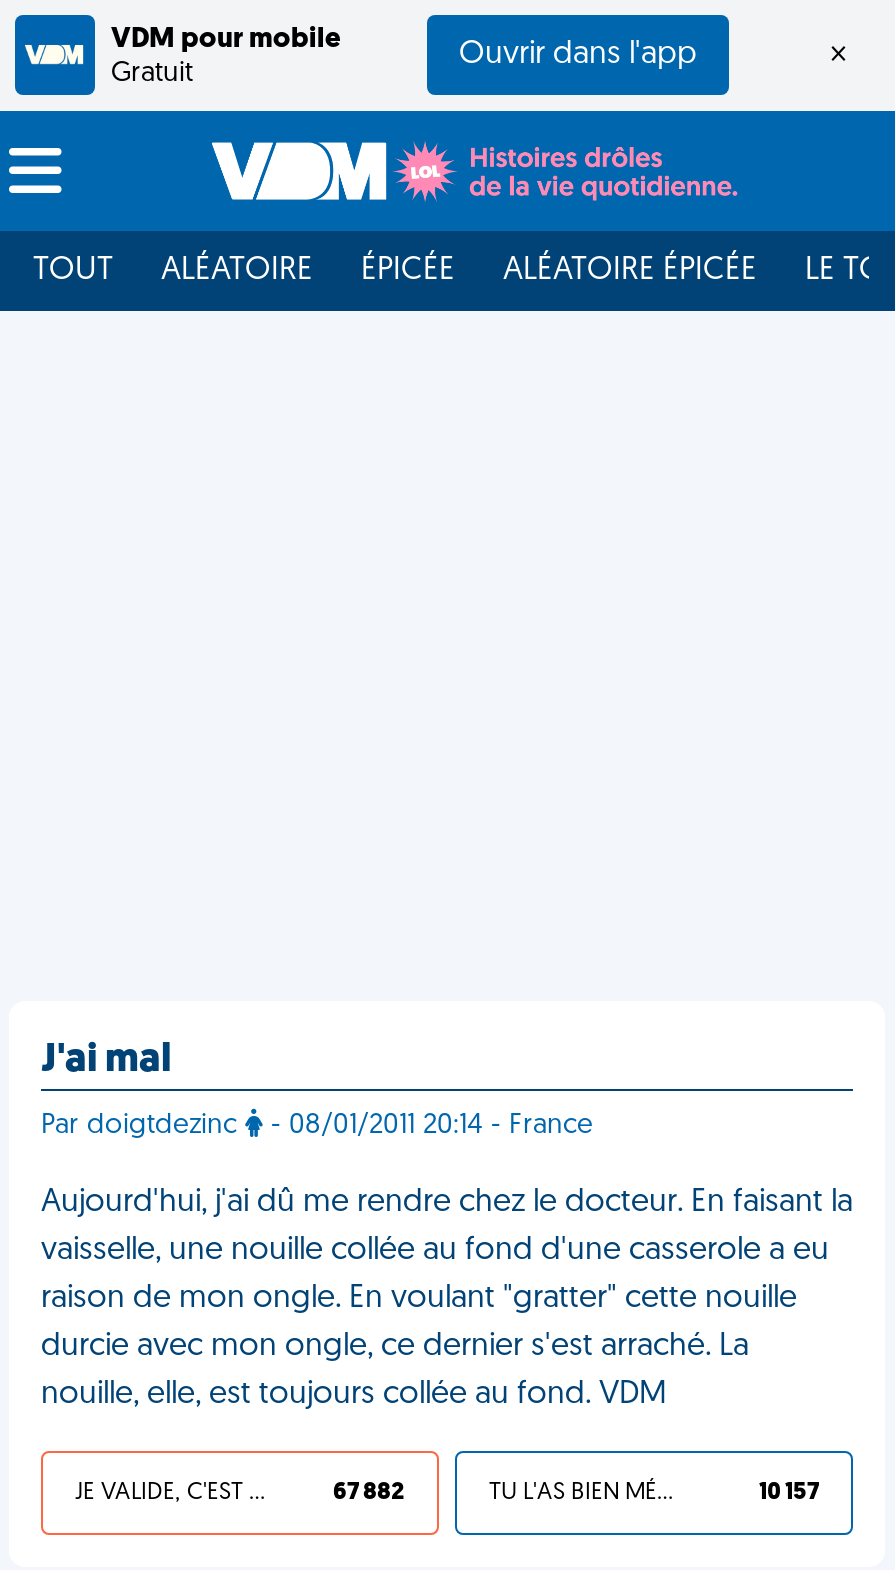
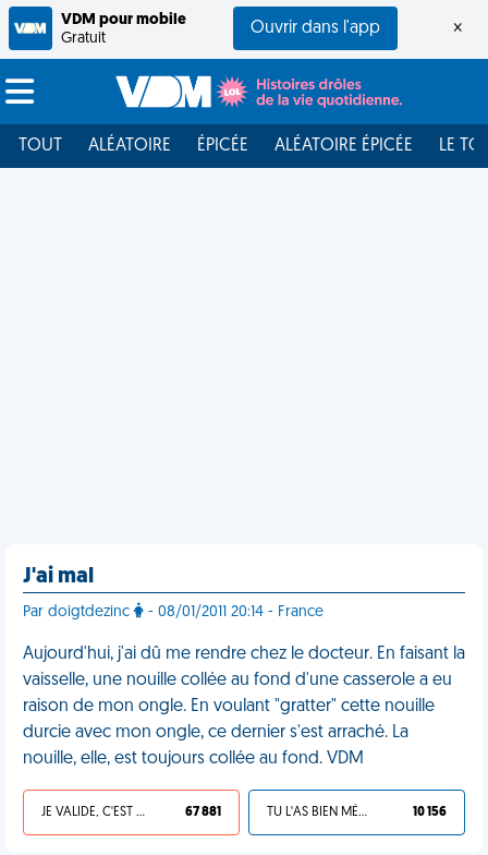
[333,1481,405,1505] 67 882 -> [185,806,221,819] 67 881
[759,1481,819,1505] 10 157 -> [413,806,447,819] 10 156

